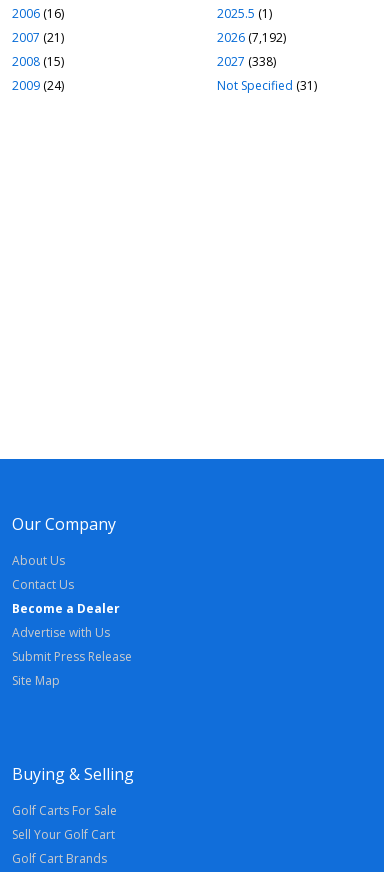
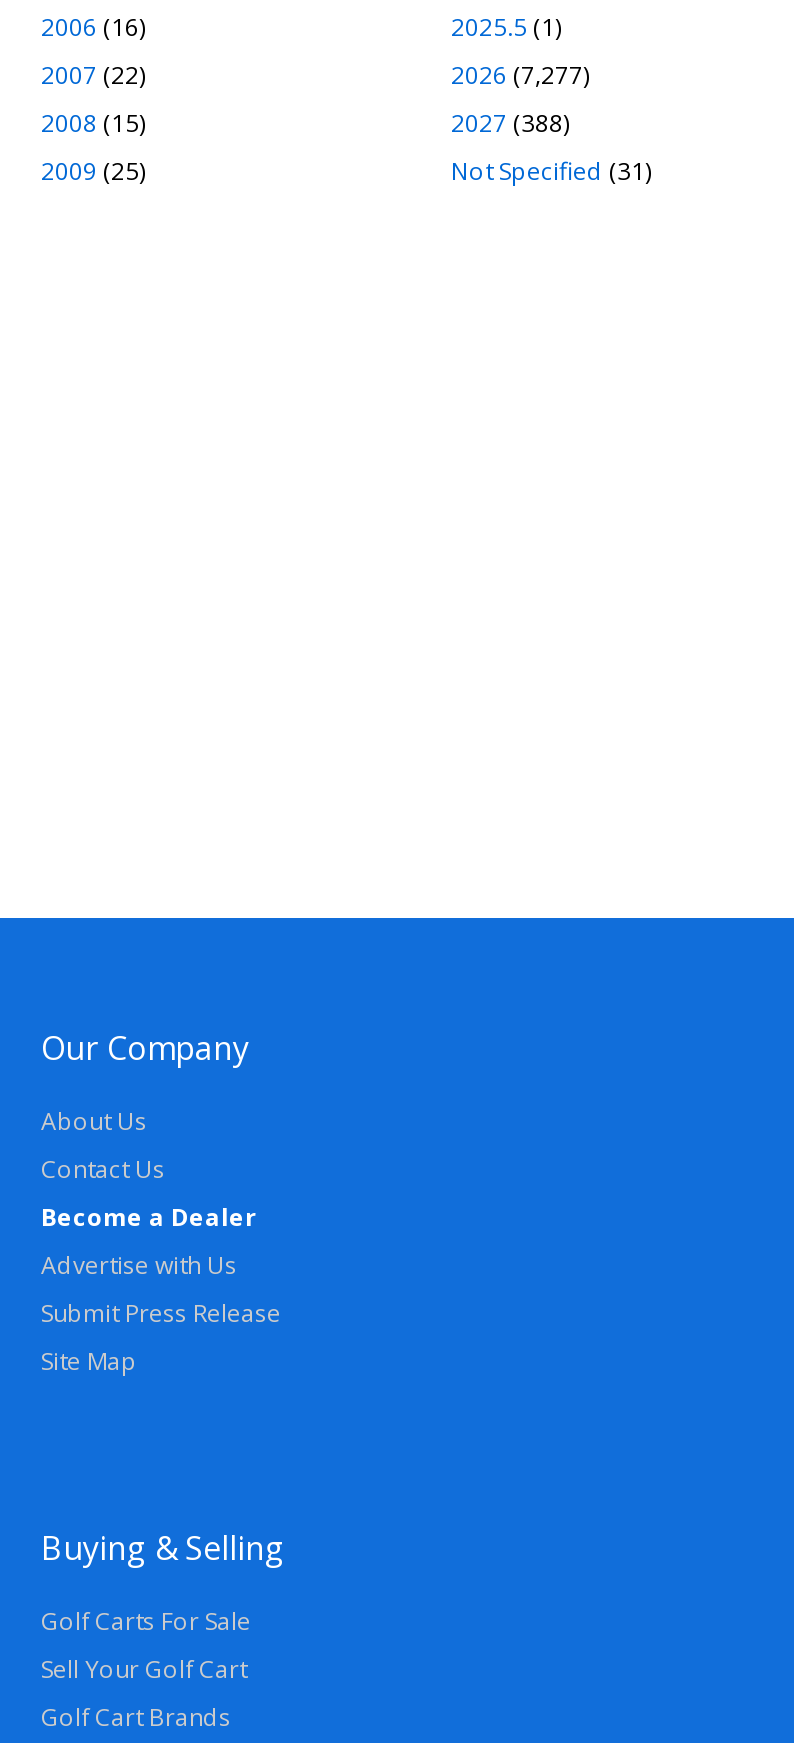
[12,29,64,46] 2007 (21) -> [41,58,145,92] 2007 (22)
[217,29,286,46] 2026 (7,192) -> [451,58,589,92] 2026 (7,277)
[217,53,276,70] 2027 (338) -> [451,106,569,140] 2027 (388)
[12,77,64,94] 2009 (24) -> [41,154,145,188] 2009 (25)

